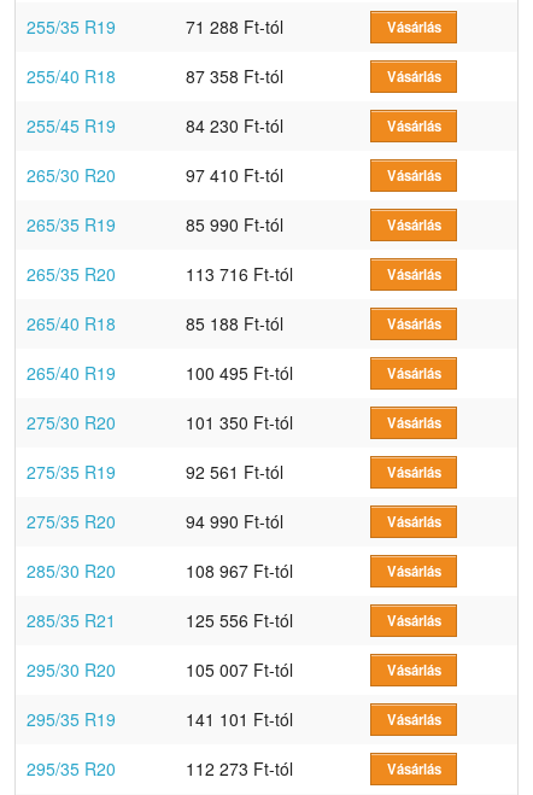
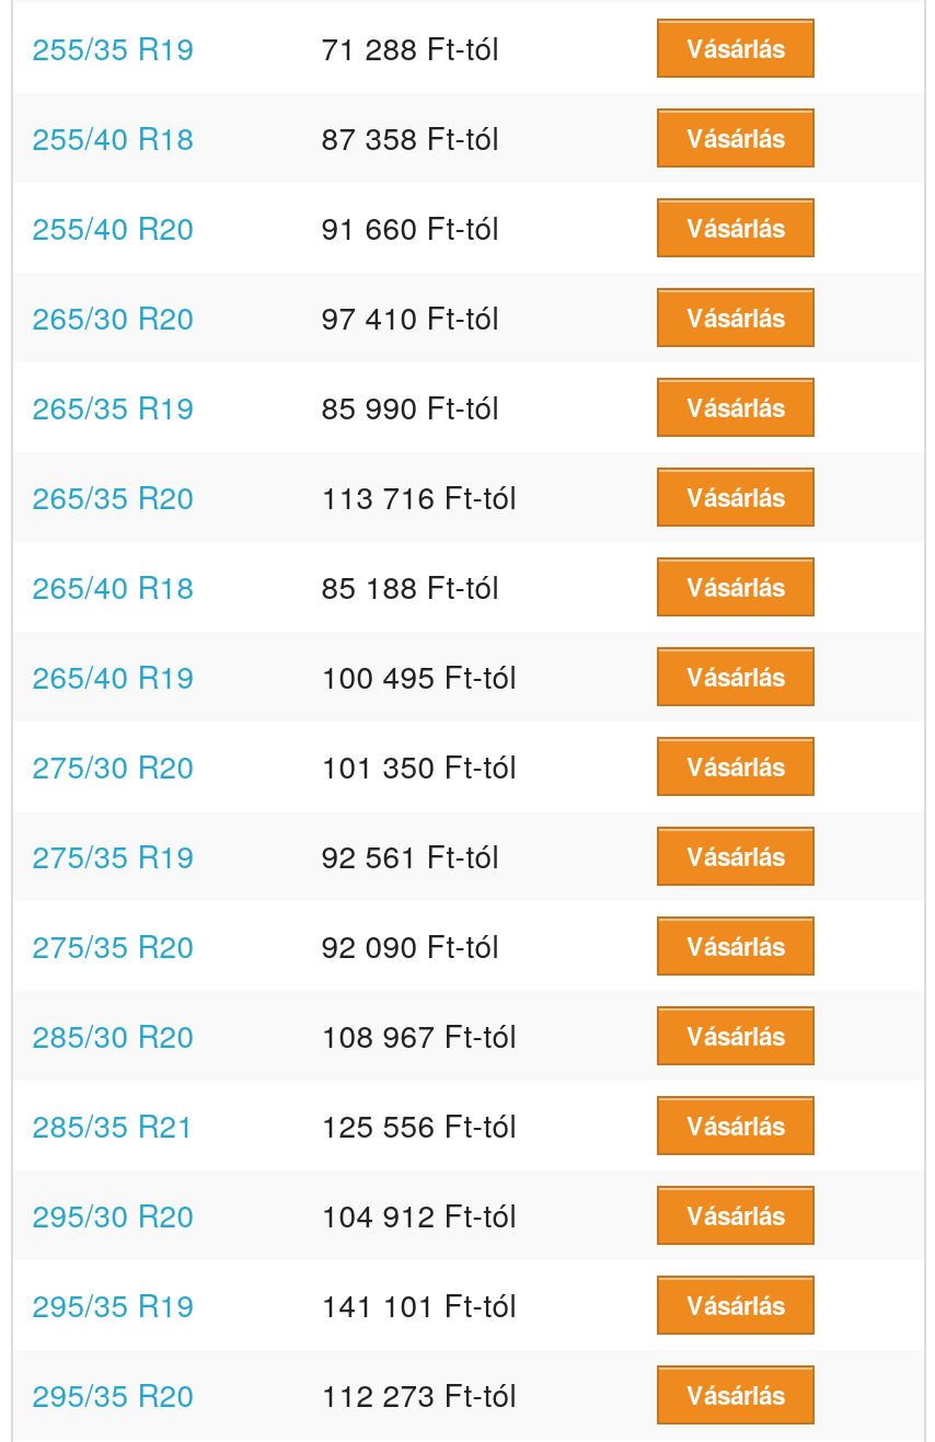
[26,113,283,138] 255/45 R19 | 84 230 Ft-tól -> [32,205,499,249] 255/40 R20 | 91 660 Ft-tól
[185,509,283,533] 94 990 Ft-tól -> [321,923,499,967] 92 090 Ft-tól
[185,657,293,682] 105 007 Ft-tól -> [321,1192,516,1236] 104 912 Ft-tól

